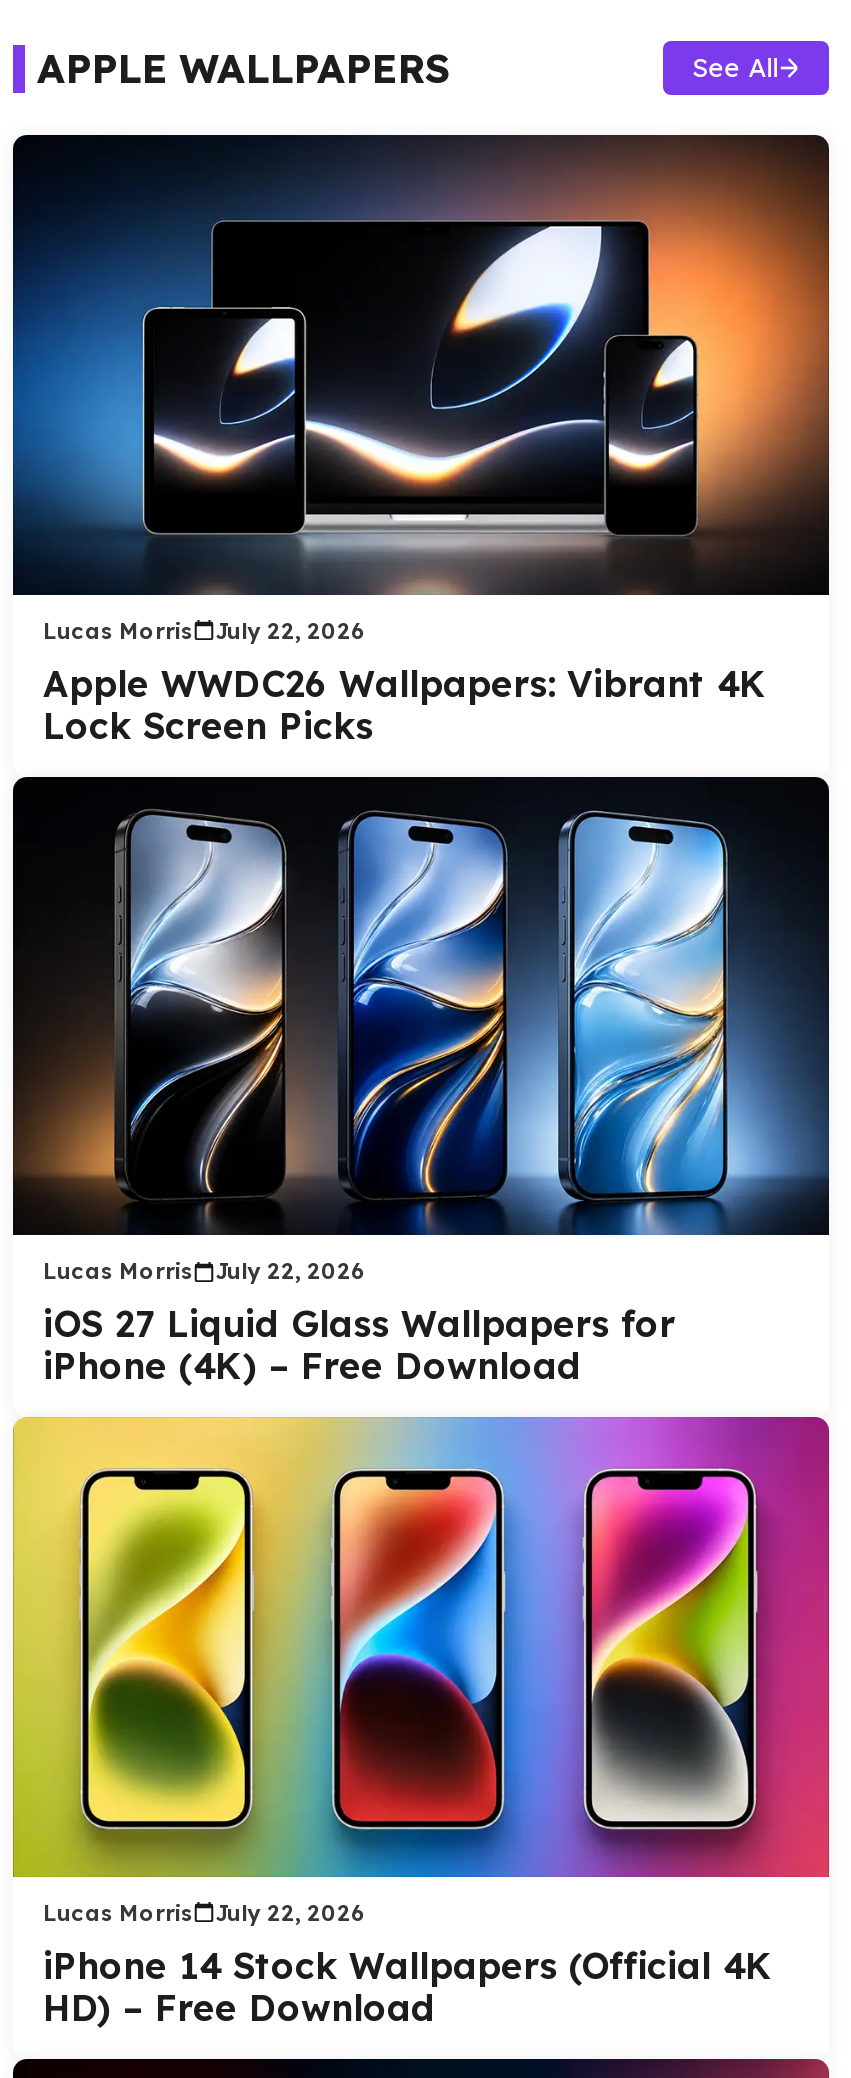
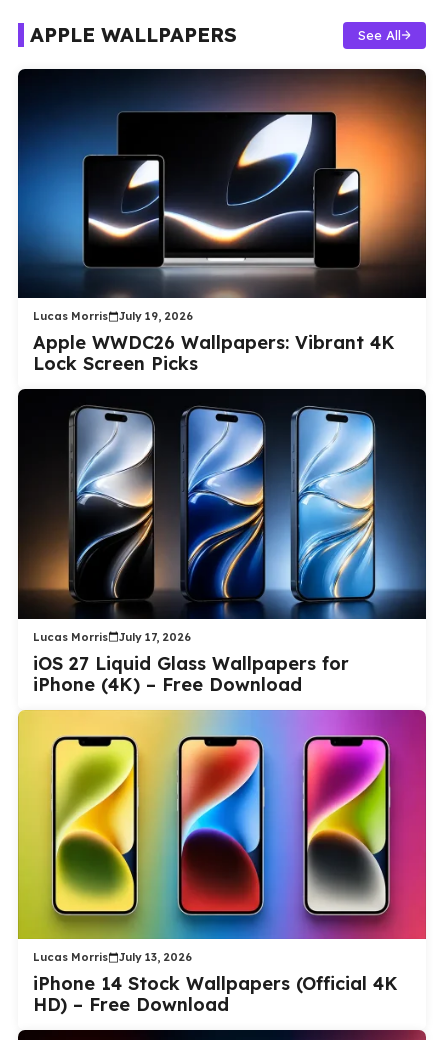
[43,616,365,644] Lucas Morris July 22, 2026 -> [33,309,193,323] Lucas Morris July 19, 2026
[43,1257,365,1285] Lucas Morris July 22, 2026 -> [33,629,191,643] Lucas Morris July 17, 2026
[43,1898,365,1926] Lucas Morris July 22, 2026 -> [33,950,192,964] Lucas Morris July 13, 2026

